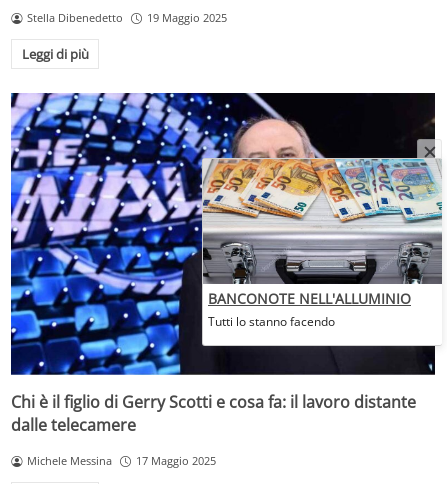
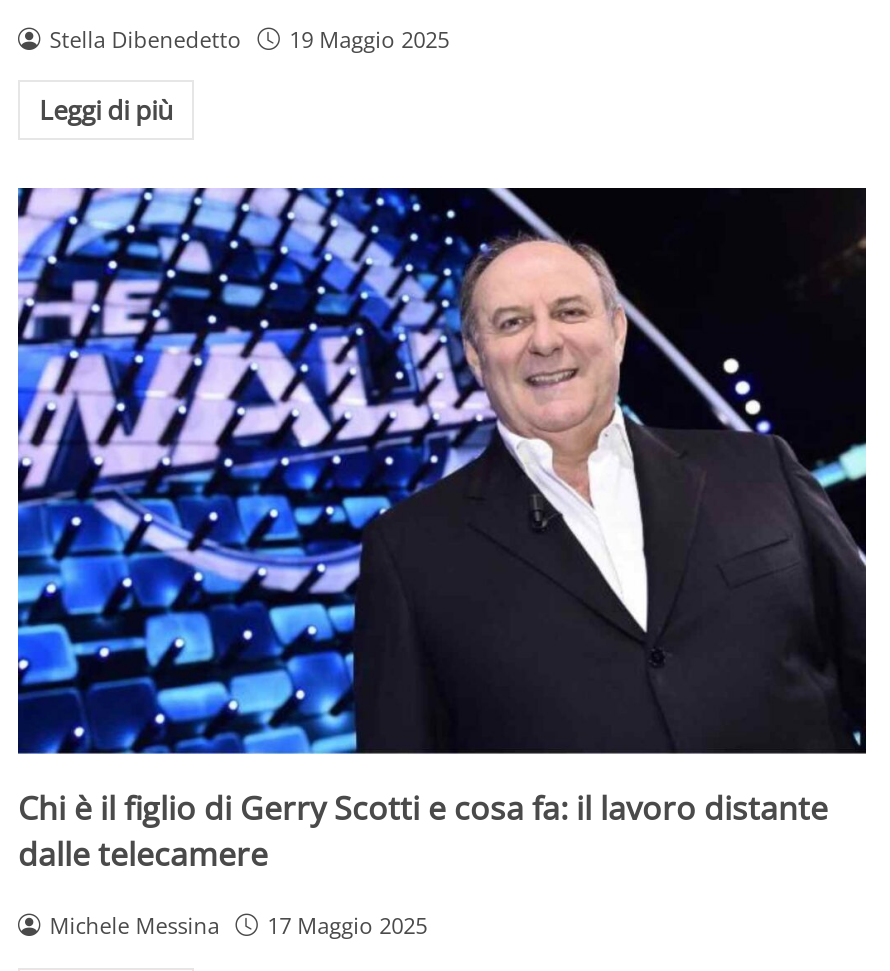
[201,138,443,347] [image] -> [398,280,880,694] [image]
[208,288,411,329] BANCONOTE NELL'ALLUMINIO | Tutti lo stanno facendo -> none

